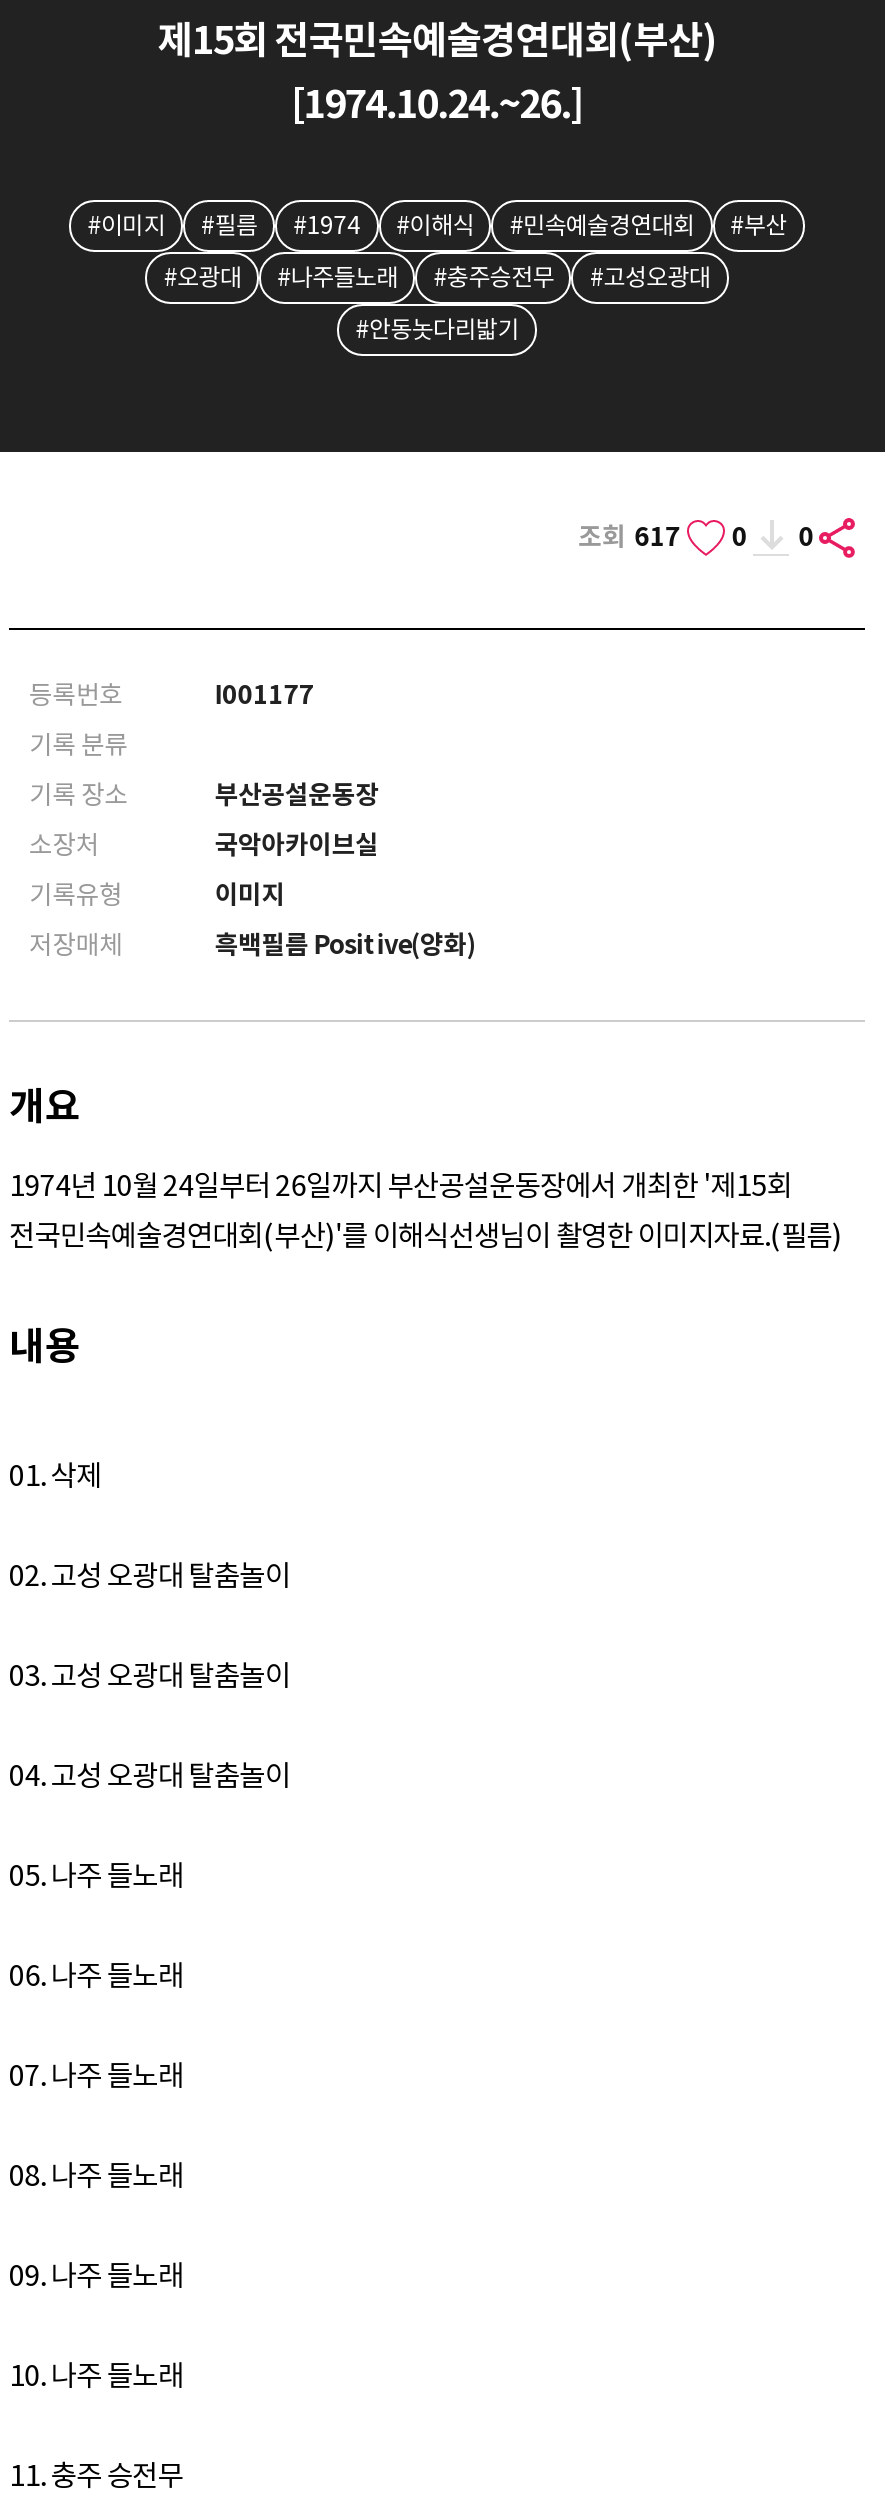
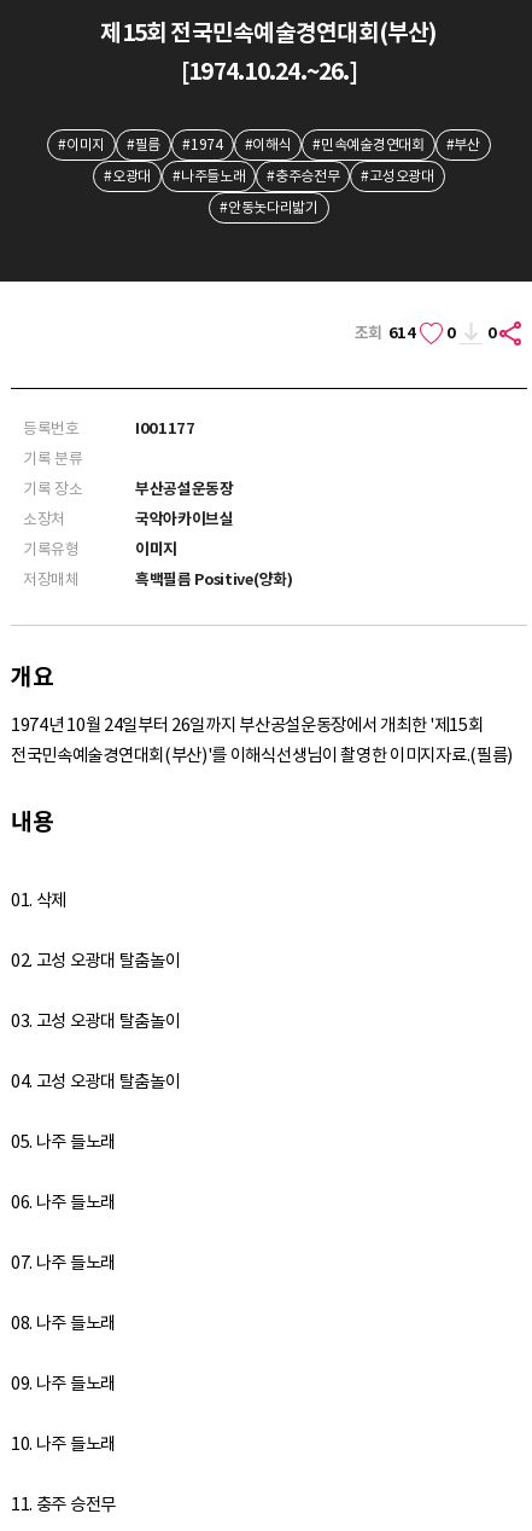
[578,521,814,555] 조회 617 0 0 -> [354,323,496,344] 조회 614 0 0

